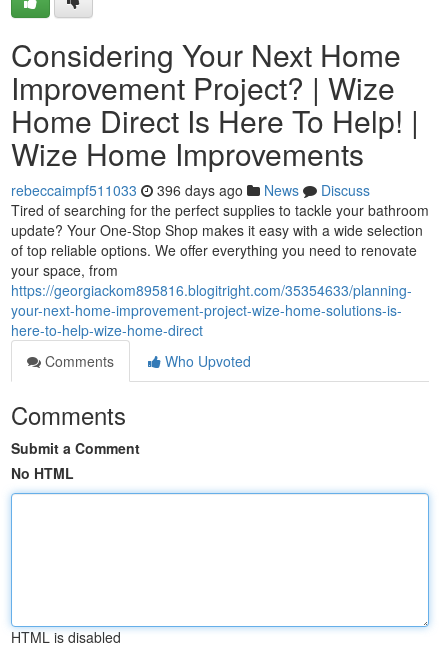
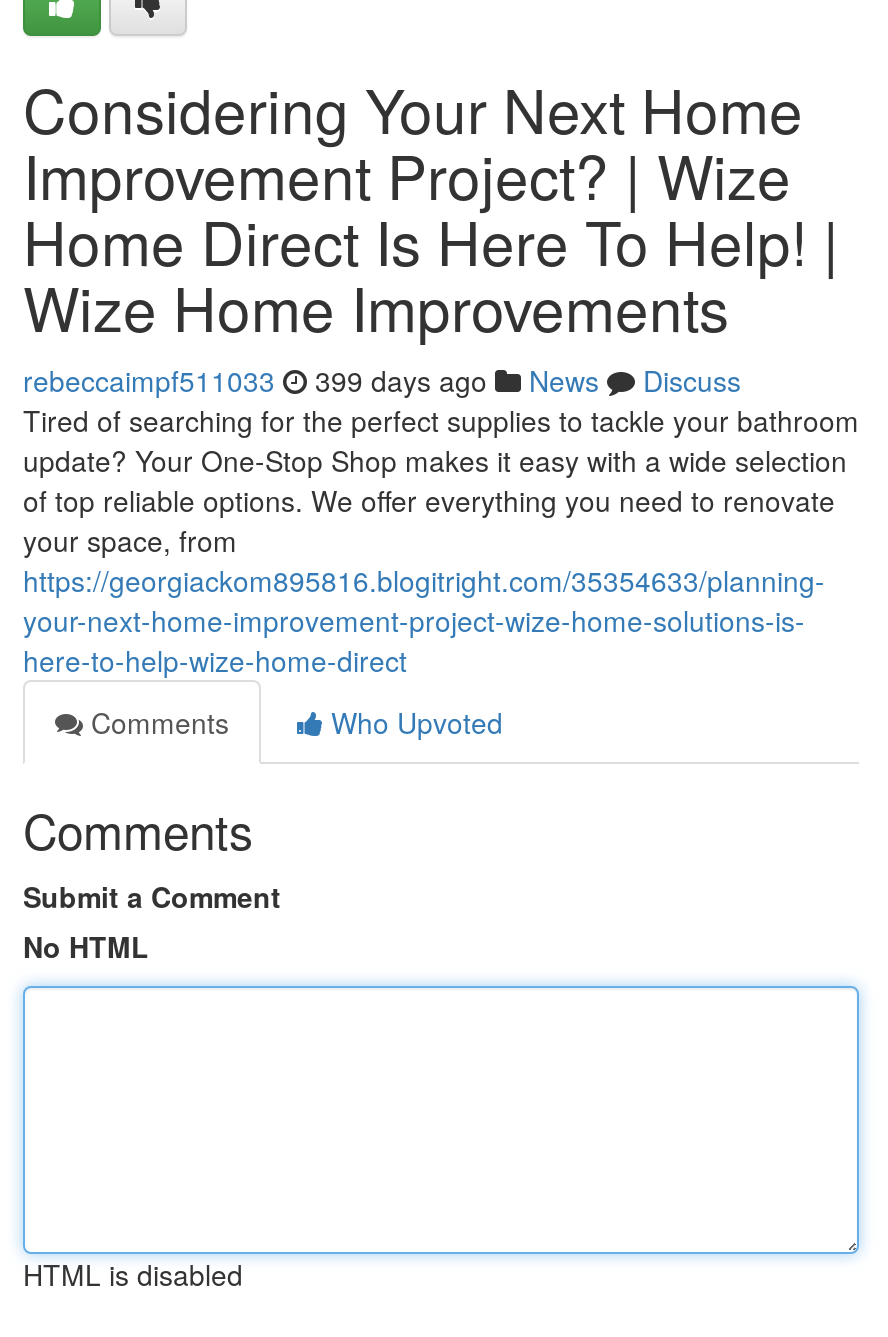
[11,180,370,200] rebeccaimpf511033 396 days ago News Discuss -> [23,360,741,400] rebeccaimpf511033 399 days ago News Discuss

